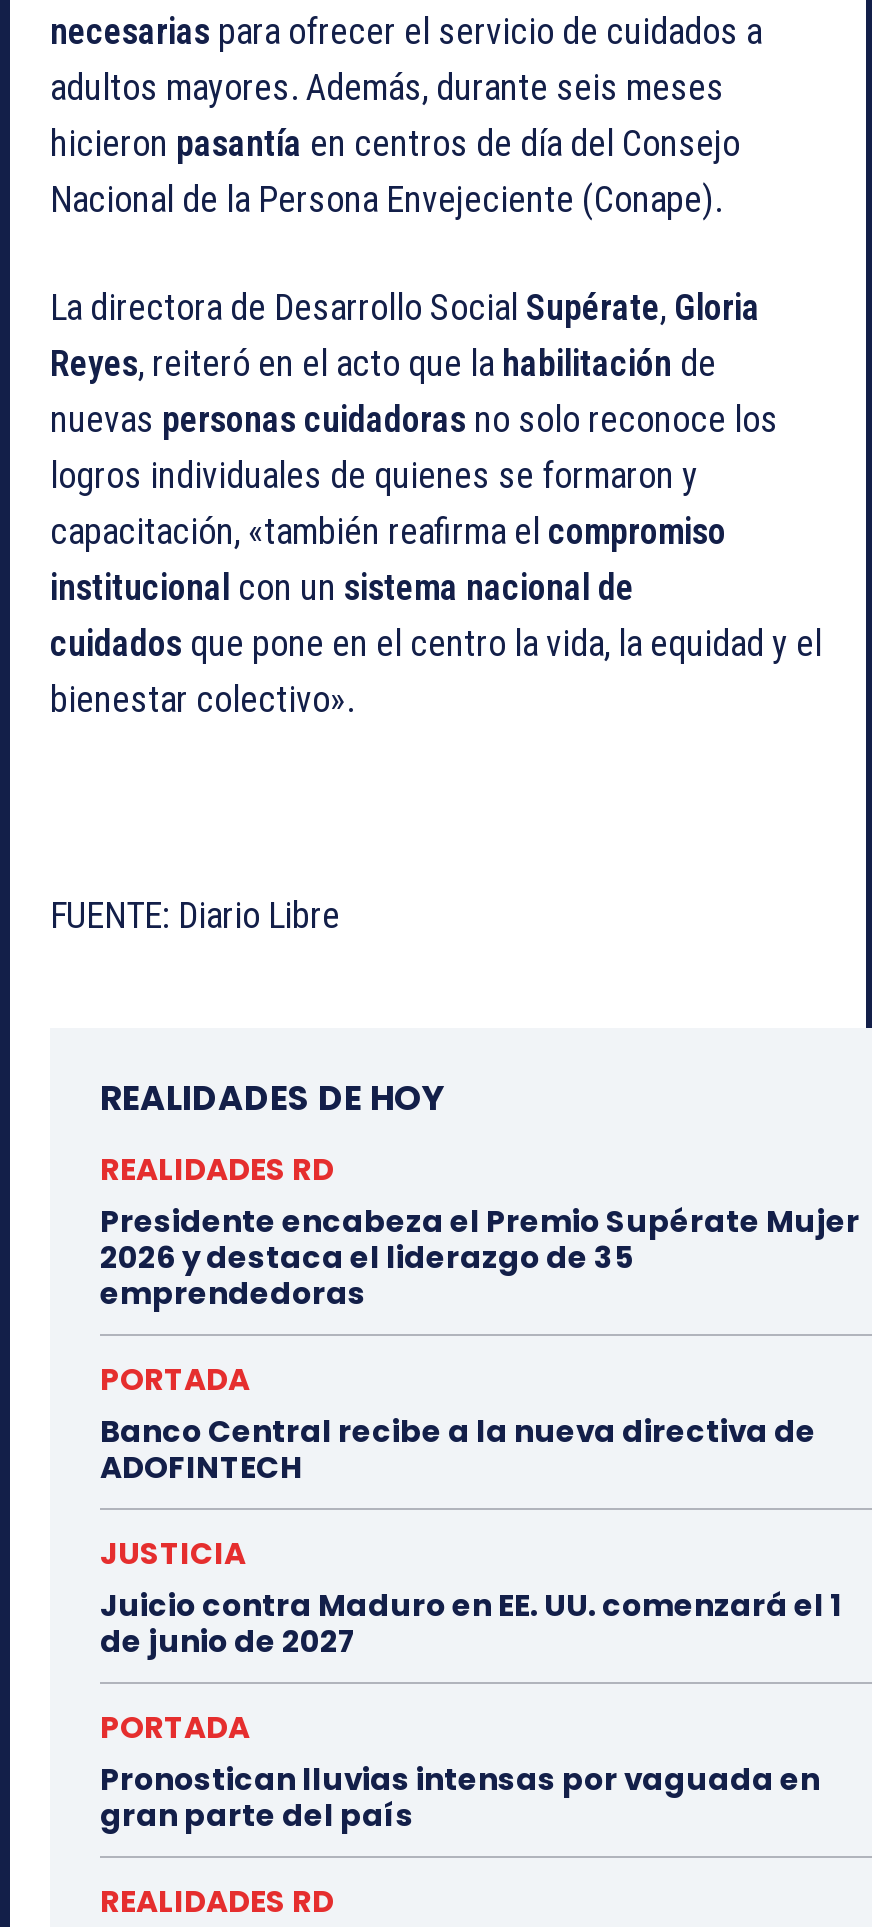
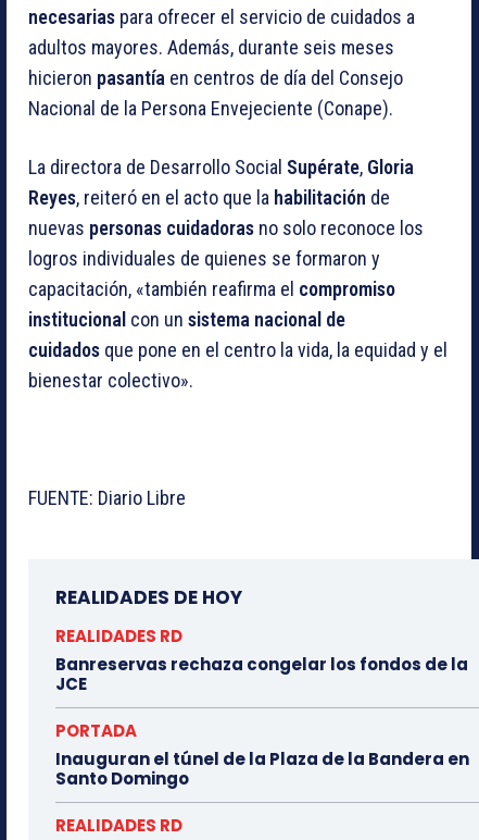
[100,1199,860,1313] Presidente encabeza el Premio Supérate Mujer | 2026 y destaca el liderazgo de 35 | emprendedoras -> [55,653,468,695] Banreservas rechaza congelar los fondos de la | JCE
[100,1409,842,1835] Banco Central recibe a la nueva directiva de | ADOFINTECH | JUSTICIA | Juicio contra Maduro en EE. UU. comenzará el 1 | de junio de 2027 | PORTADA | Pronostican lluvias intensas por vaguada en | gran parte del país -> [55,748,469,790] Inauguran el túnel de la Plaza de la Bandera en | Santo Domingo

